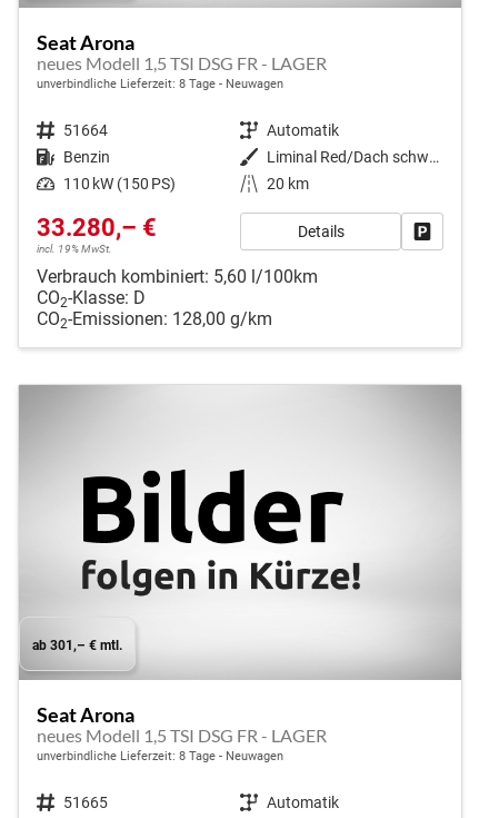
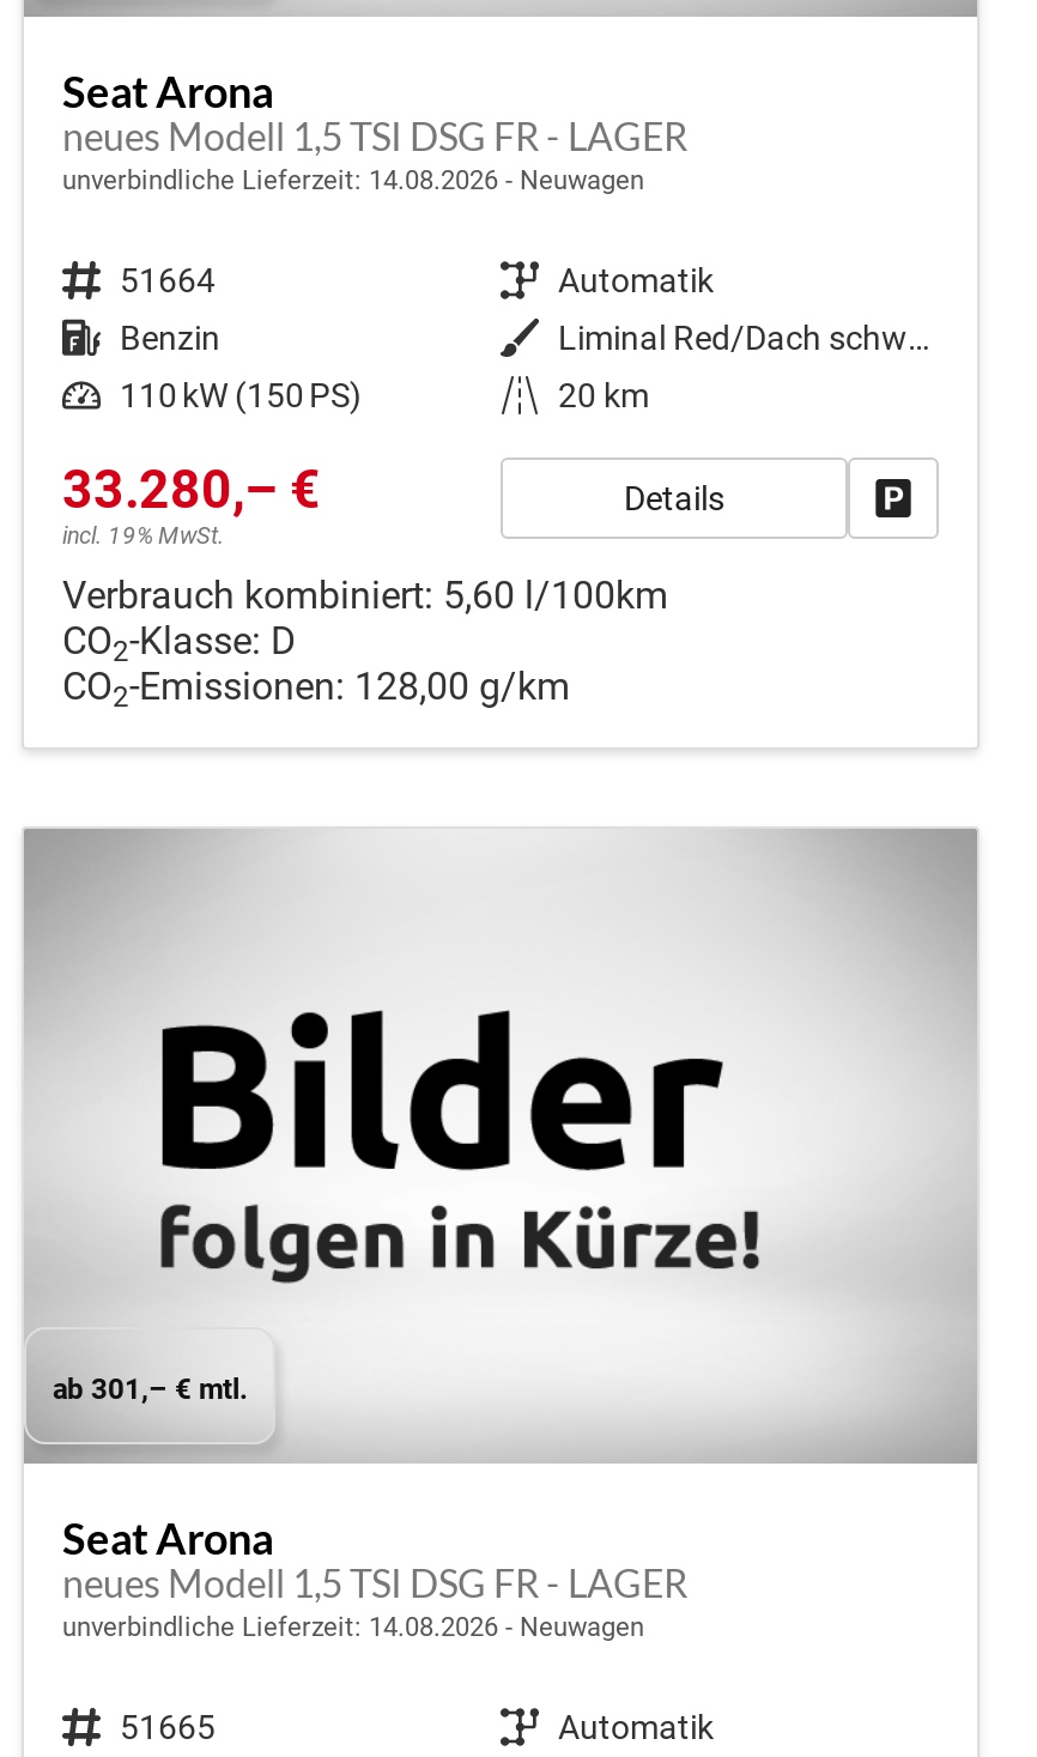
[37,76,283,91] unverbindliche Lieferzeit: 8 Tage Neuwagen -> [62,164,644,195] unverbindliche Lieferzeit: 14.08.2026 Neuwagen
[37,749,283,763] unverbindliche Lieferzeit: 8 Tage Neuwagen -> [62,1612,644,1643] unverbindliche Lieferzeit: 14.08.2026 Neuwagen

